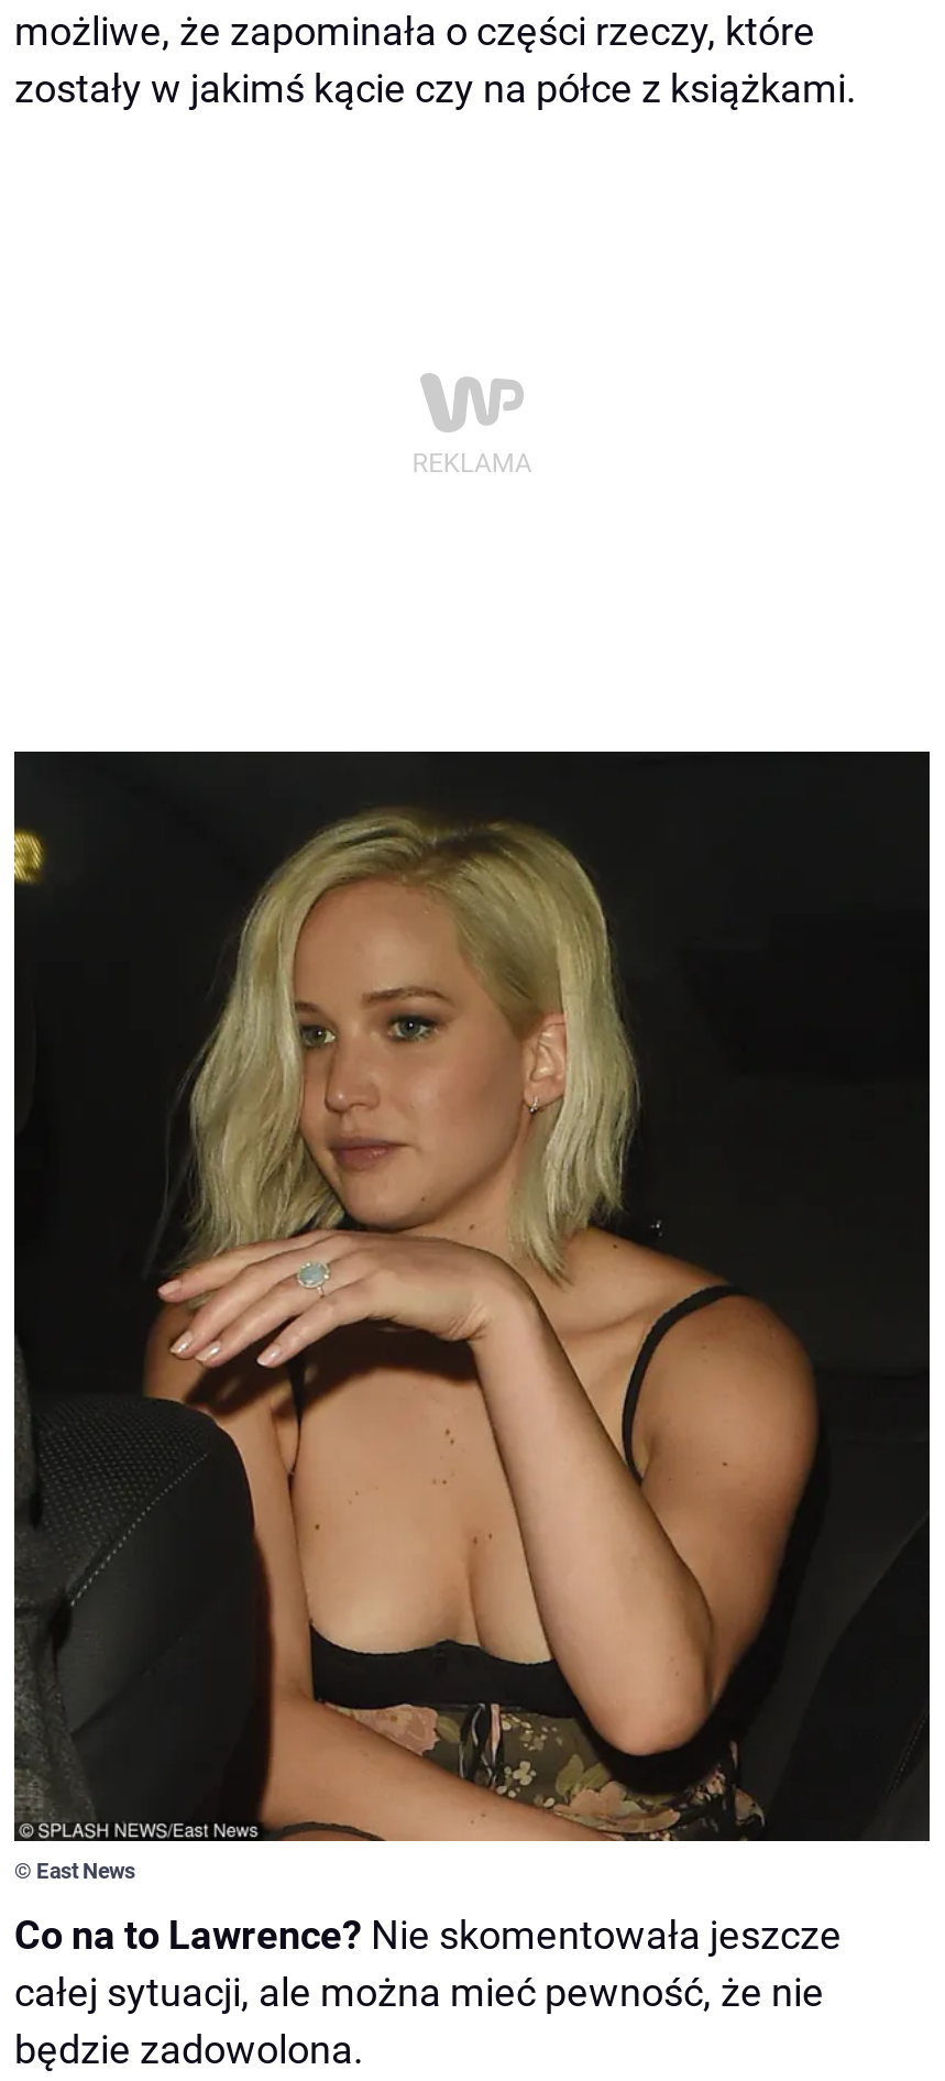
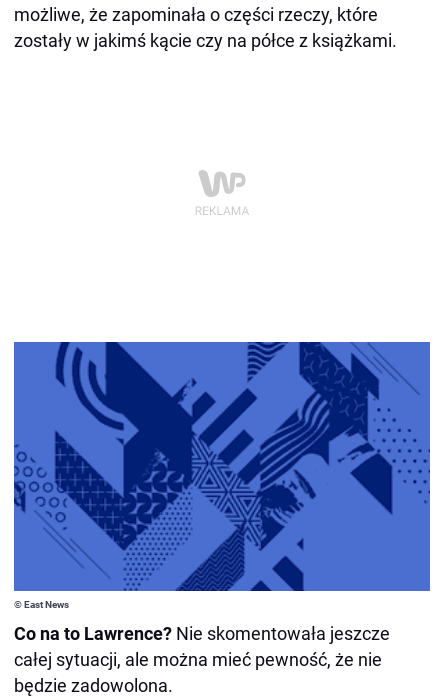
[12,751,932,1844] [image] -> [13,341,431,592] [image]

